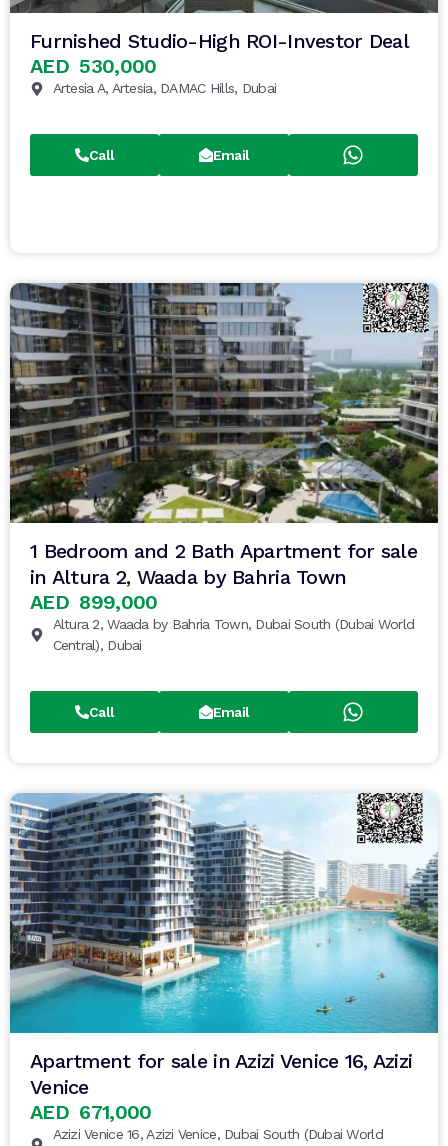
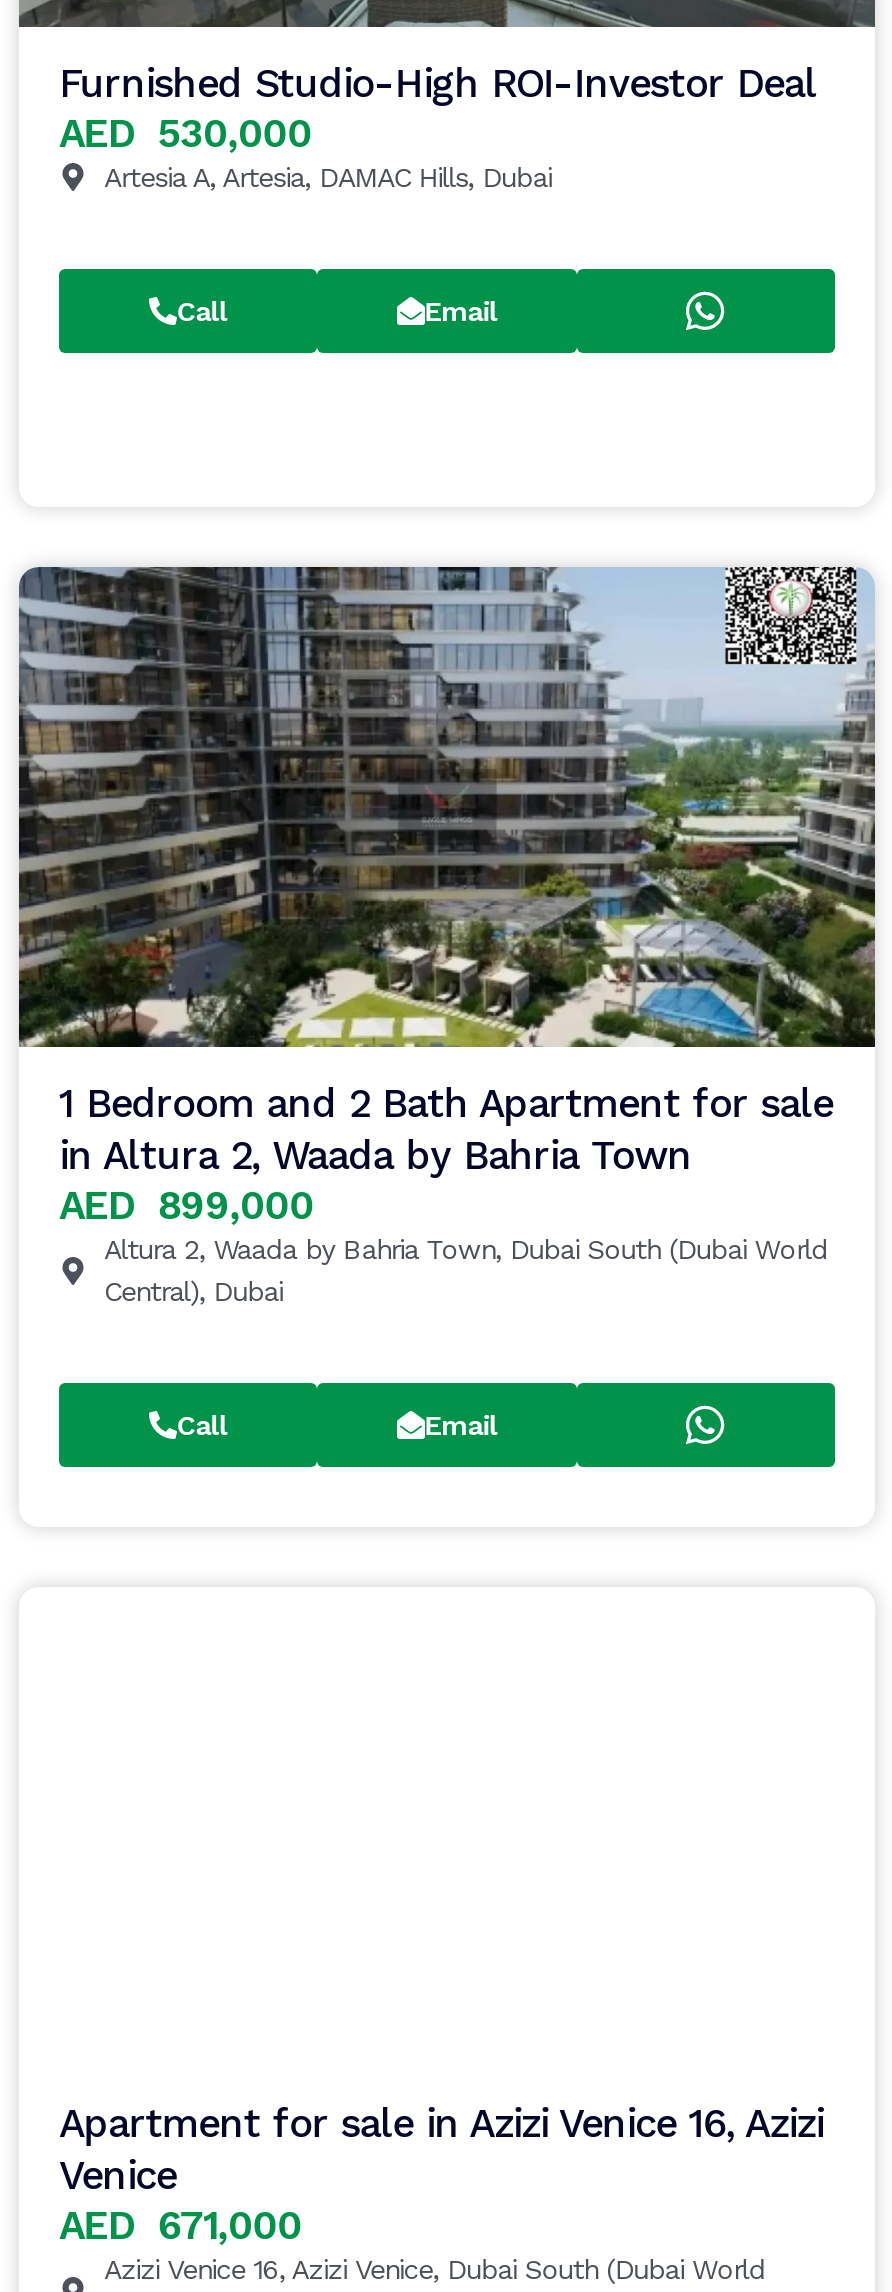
[9,792,439,1034] [image] -> none

